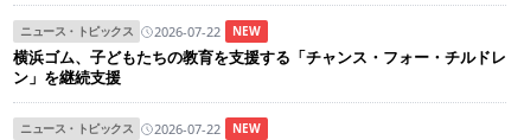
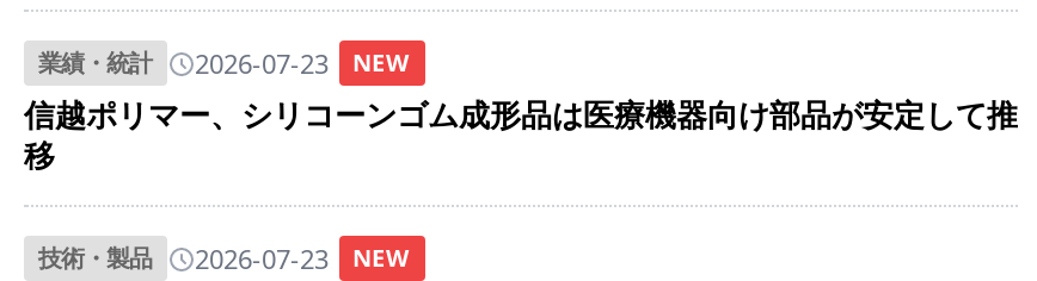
[20,22,221,40] ニュース・トピックス | 2026-07-22 -> [38,44,329,80] 業績・統計 | 2026-07-23
[13,46,506,88] 横浜ゴム、子どもたちの教育を支援する「チャンス・フォー・チルドレ | ン」を継続支援 -> [24,93,1018,176] 信越ポリマー、シリコーンゴム成形品は医療機器向け部品が安定して推 | 移
[20,119,221,137] ニュース・トピックス | 2026-07-22 -> [38,239,329,275] 技術・製品 | 2026-07-23

